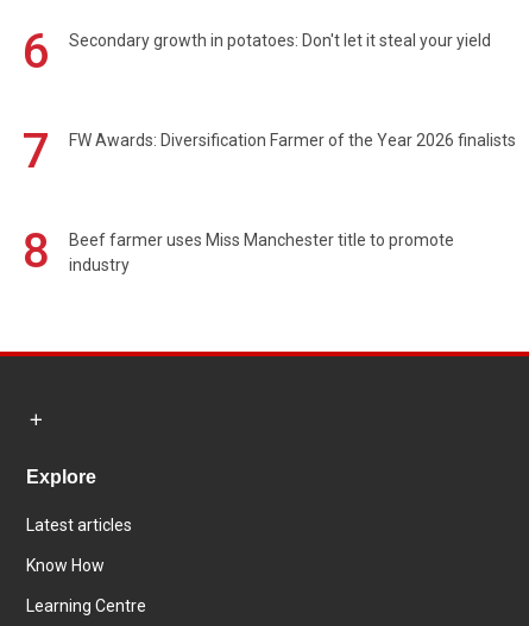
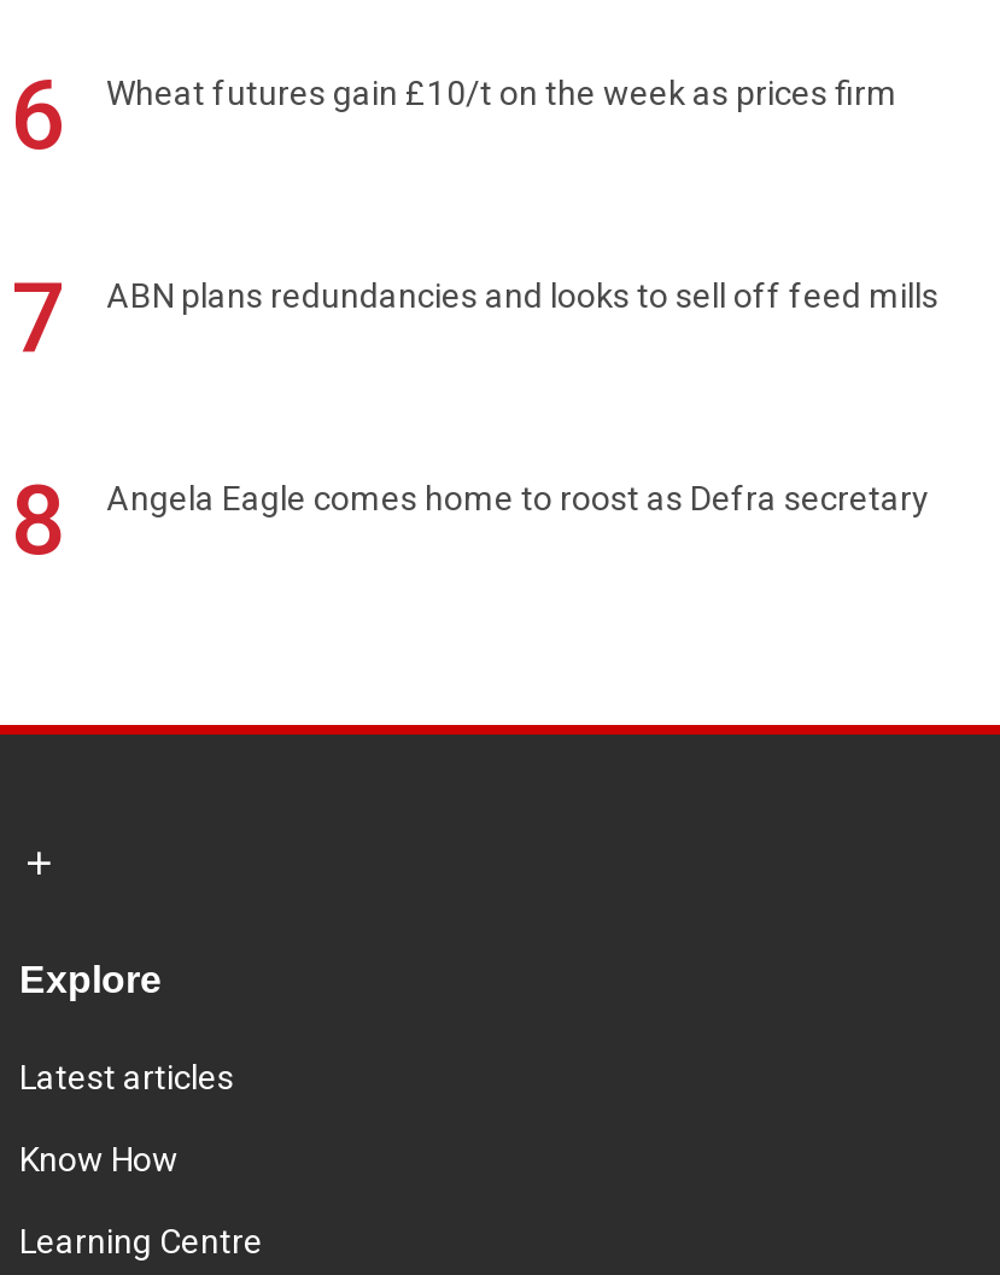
[69,31,491,50] Secondary growth in potatoes: Don't let it steal your yield -> [106,74,897,113] Wheat futures gain £10/t on the week as prices firm
[69,131,516,150] FW Awards: Diversification Farmer of the Year 2026 finalists -> [106,277,938,315] ABN plans redundancies and looks to sell off feed mills
[69,231,454,275] Beef farmer uses Miss Manchester title to promote | industry -> [106,479,929,518] Angela Eagle comes home to roost as Defra secretary

